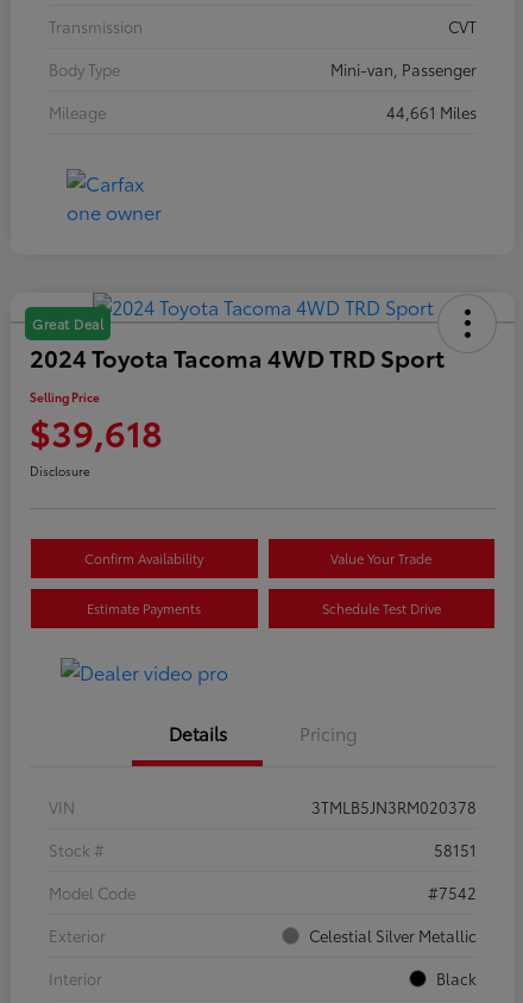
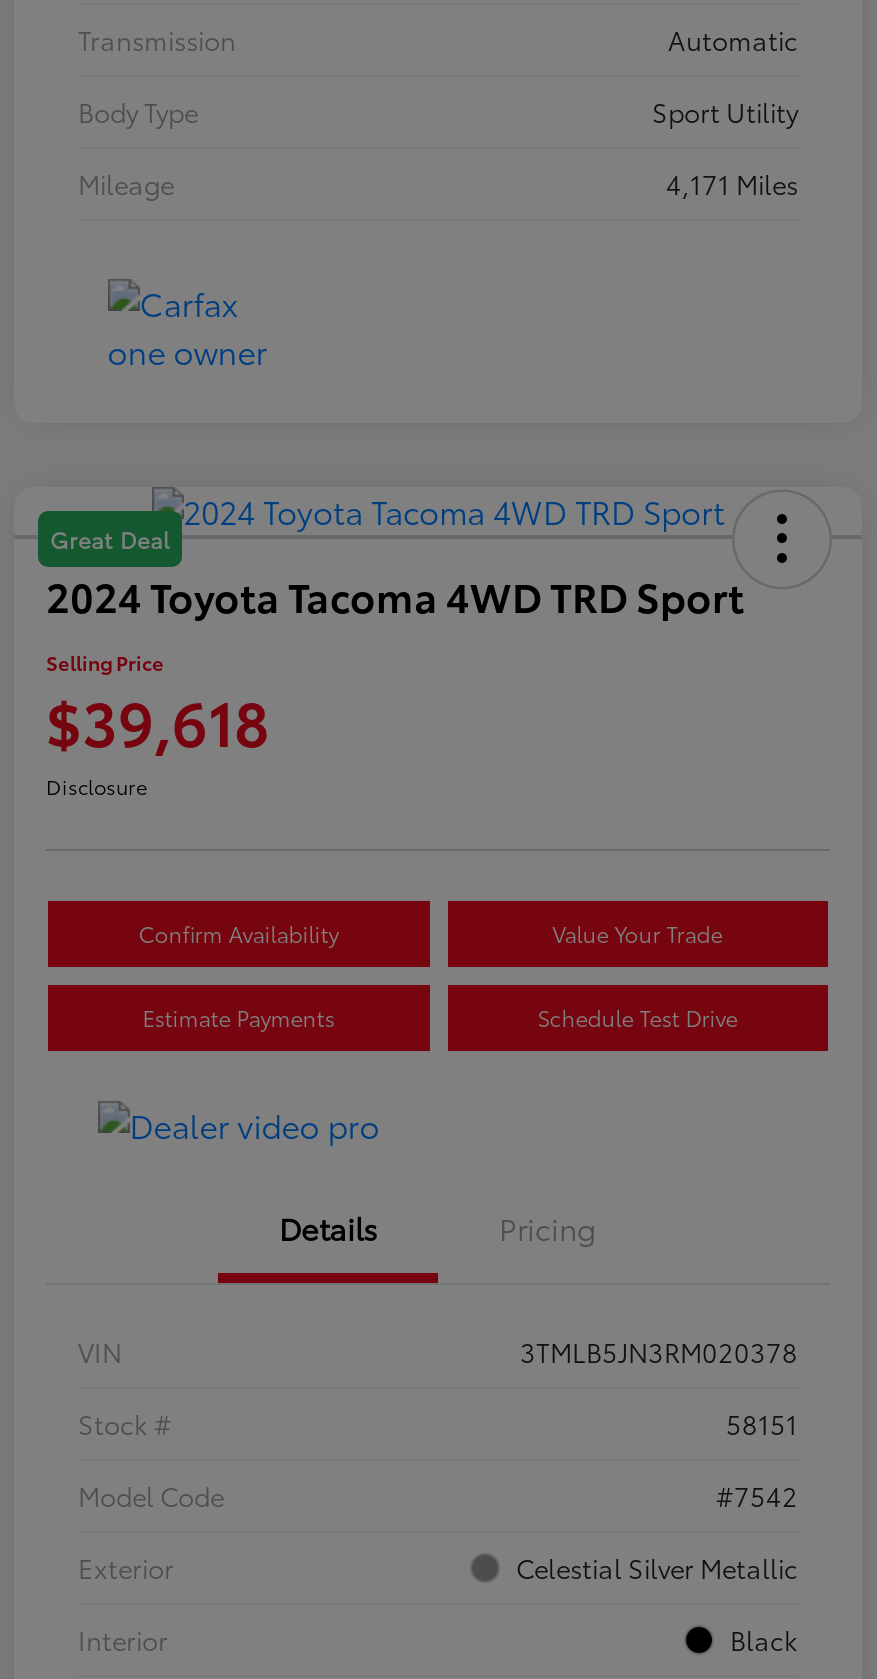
[448,16,477,37] CVT -> [668,22,798,58] Automatic
[330,59,477,80] Mini-van, Passenger -> [652,94,798,130] Sport Utility
[386,102,477,123] 44,661 Miles -> [666,166,798,202] 4,171 Miles

